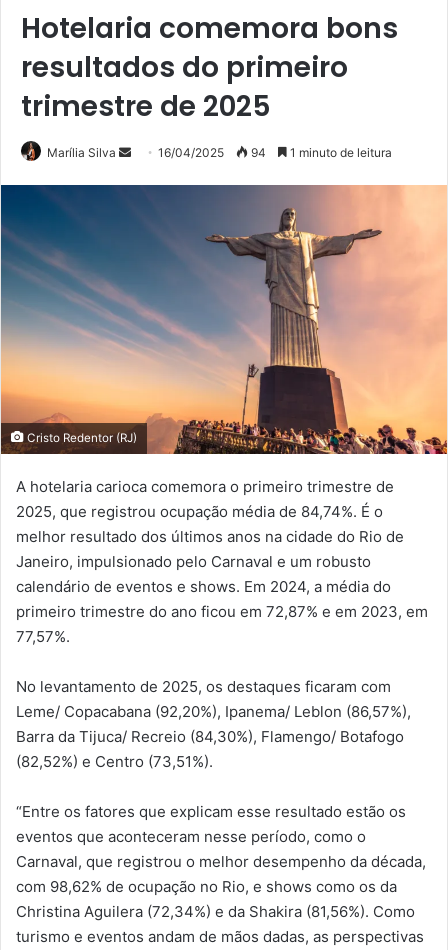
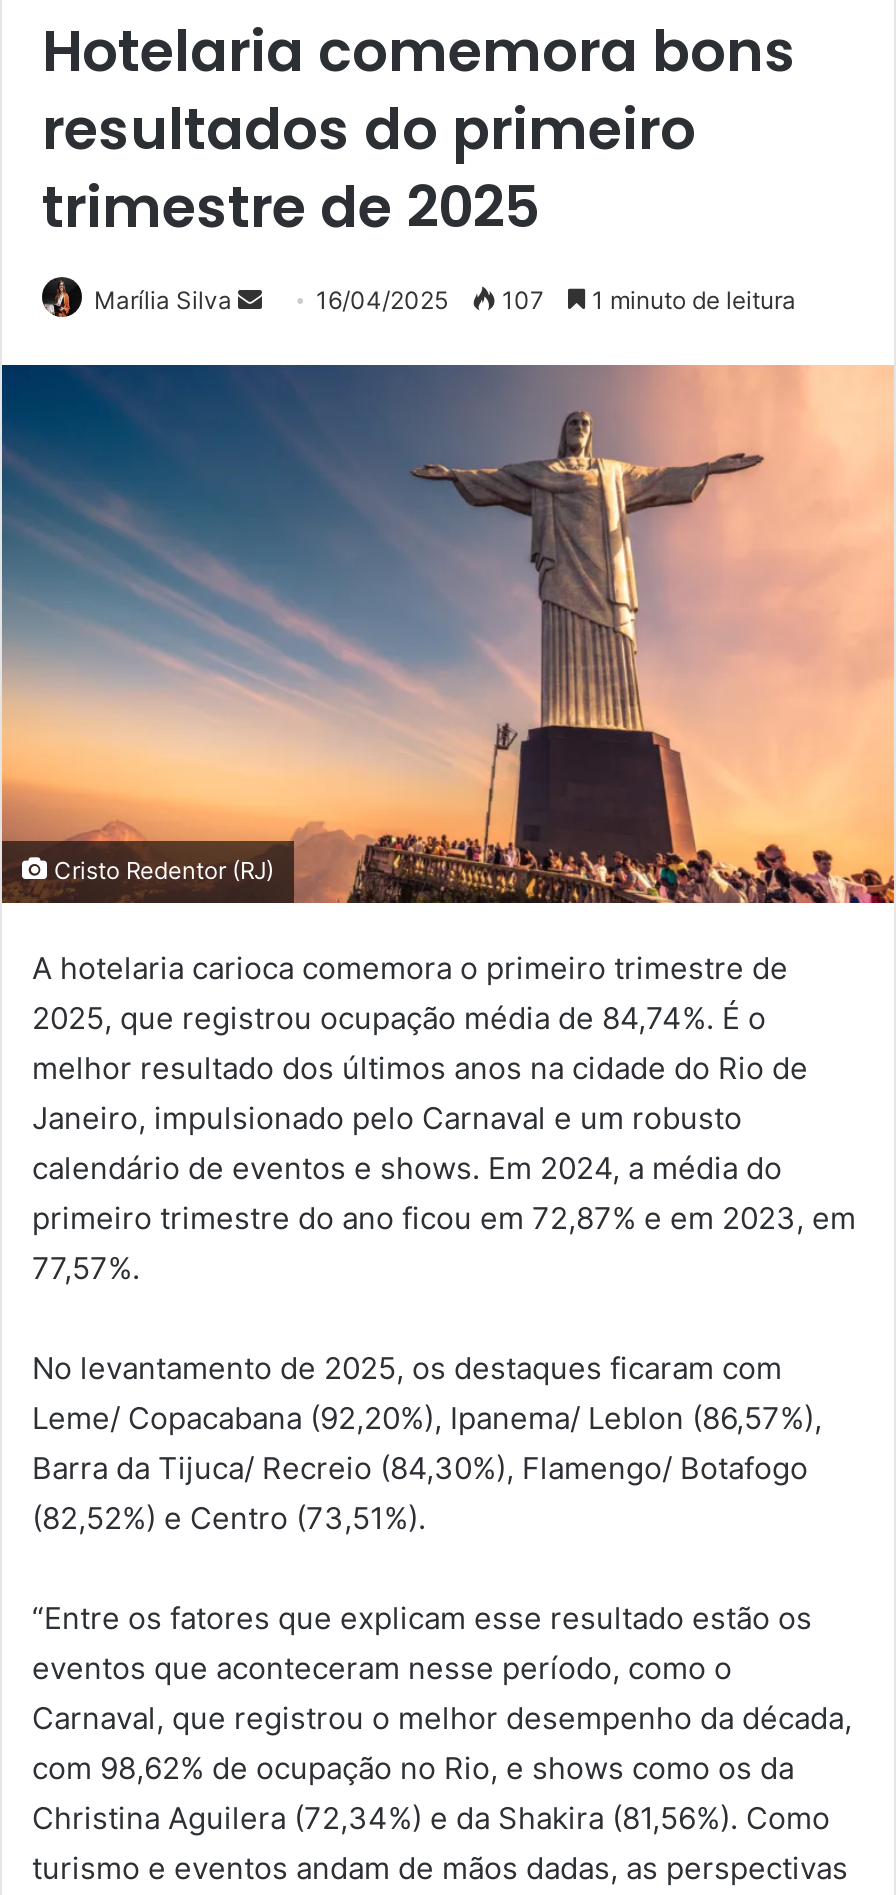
[248,145,266,160] 94 -> [496,285,544,315] 107

